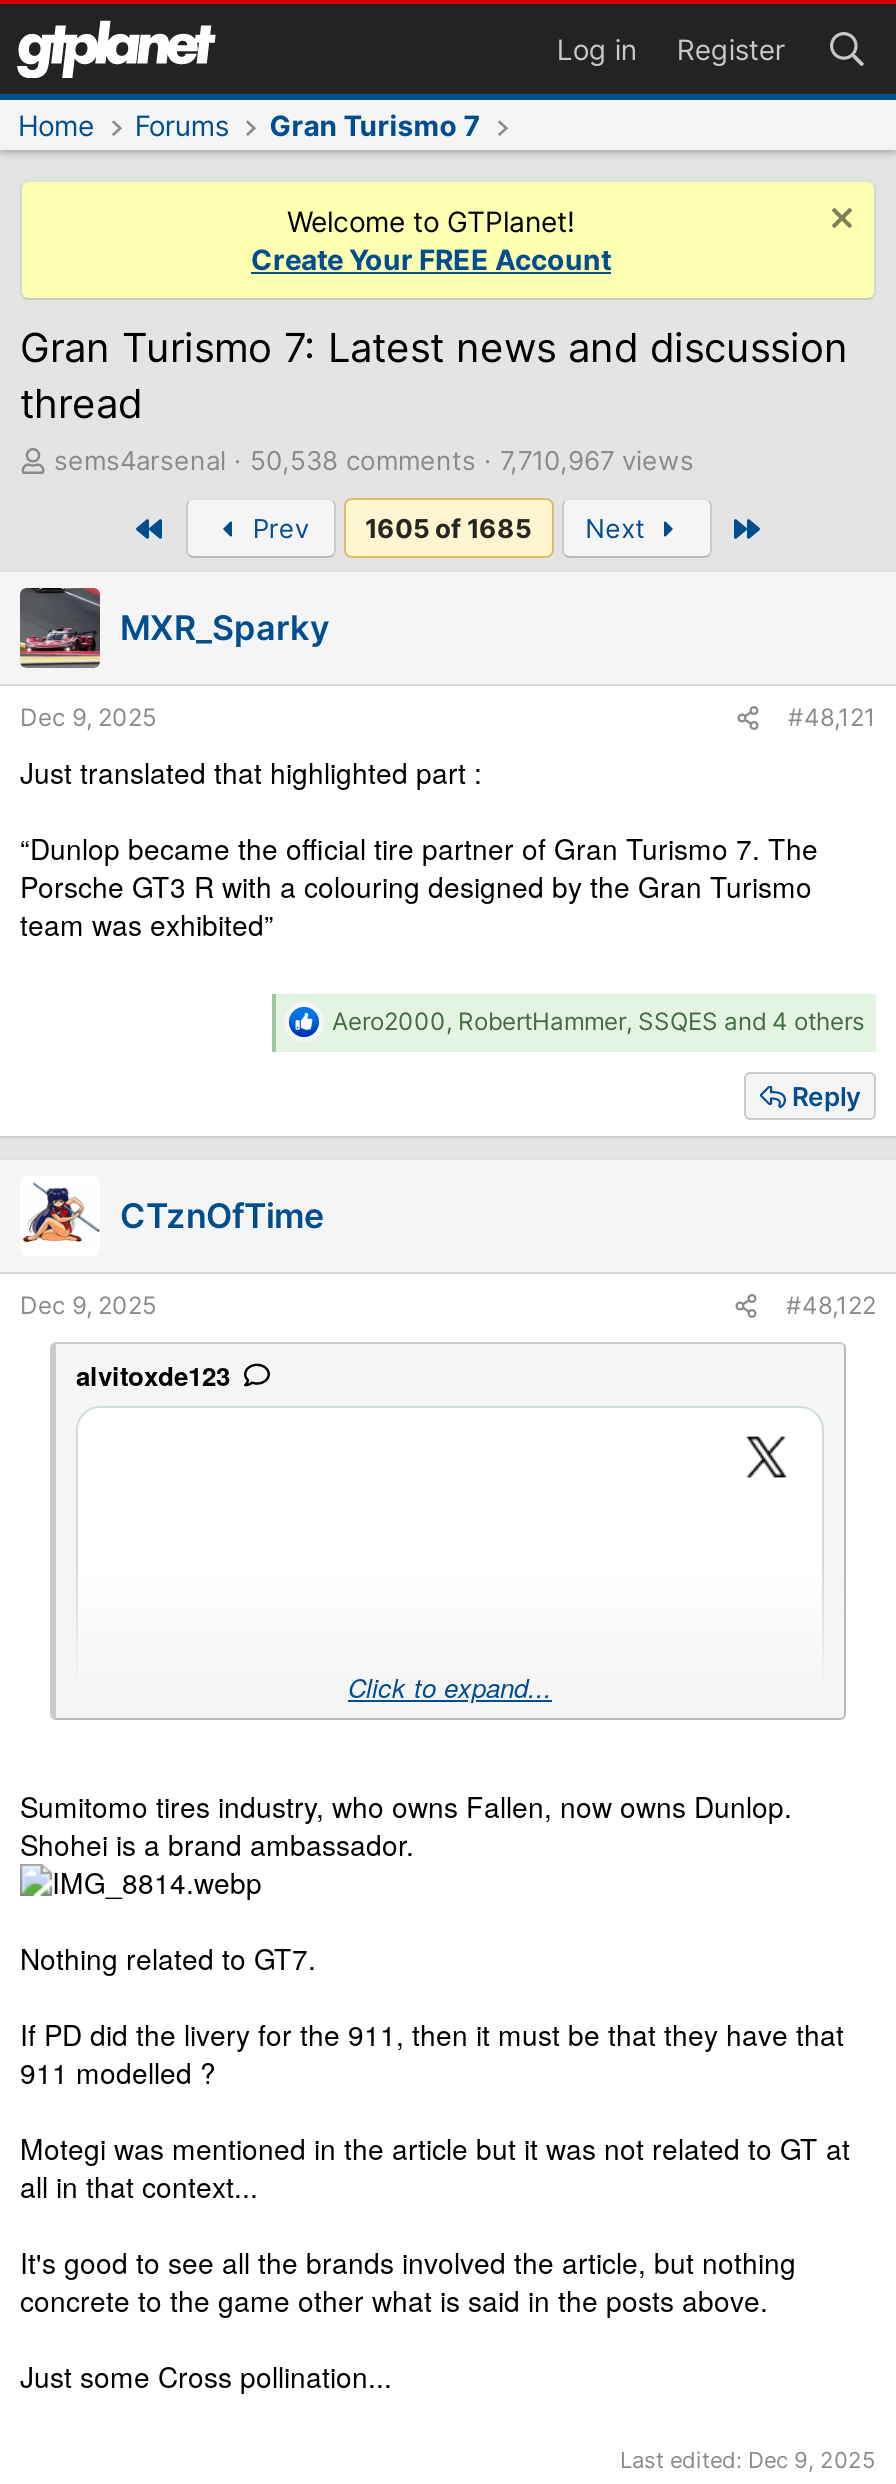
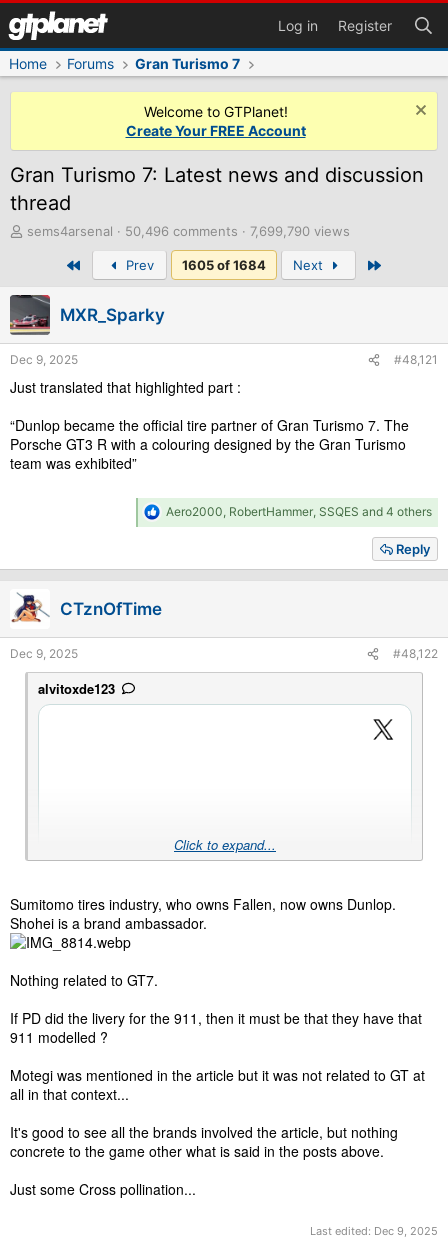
[250,444,694,476] 50,538 comments 7,710,967 views -> [125,223,350,239] 50,496 comments 7,699,790 views
[365,512,531,544] 1605 of 1685 -> [182,257,266,273] 1605 of 1684

